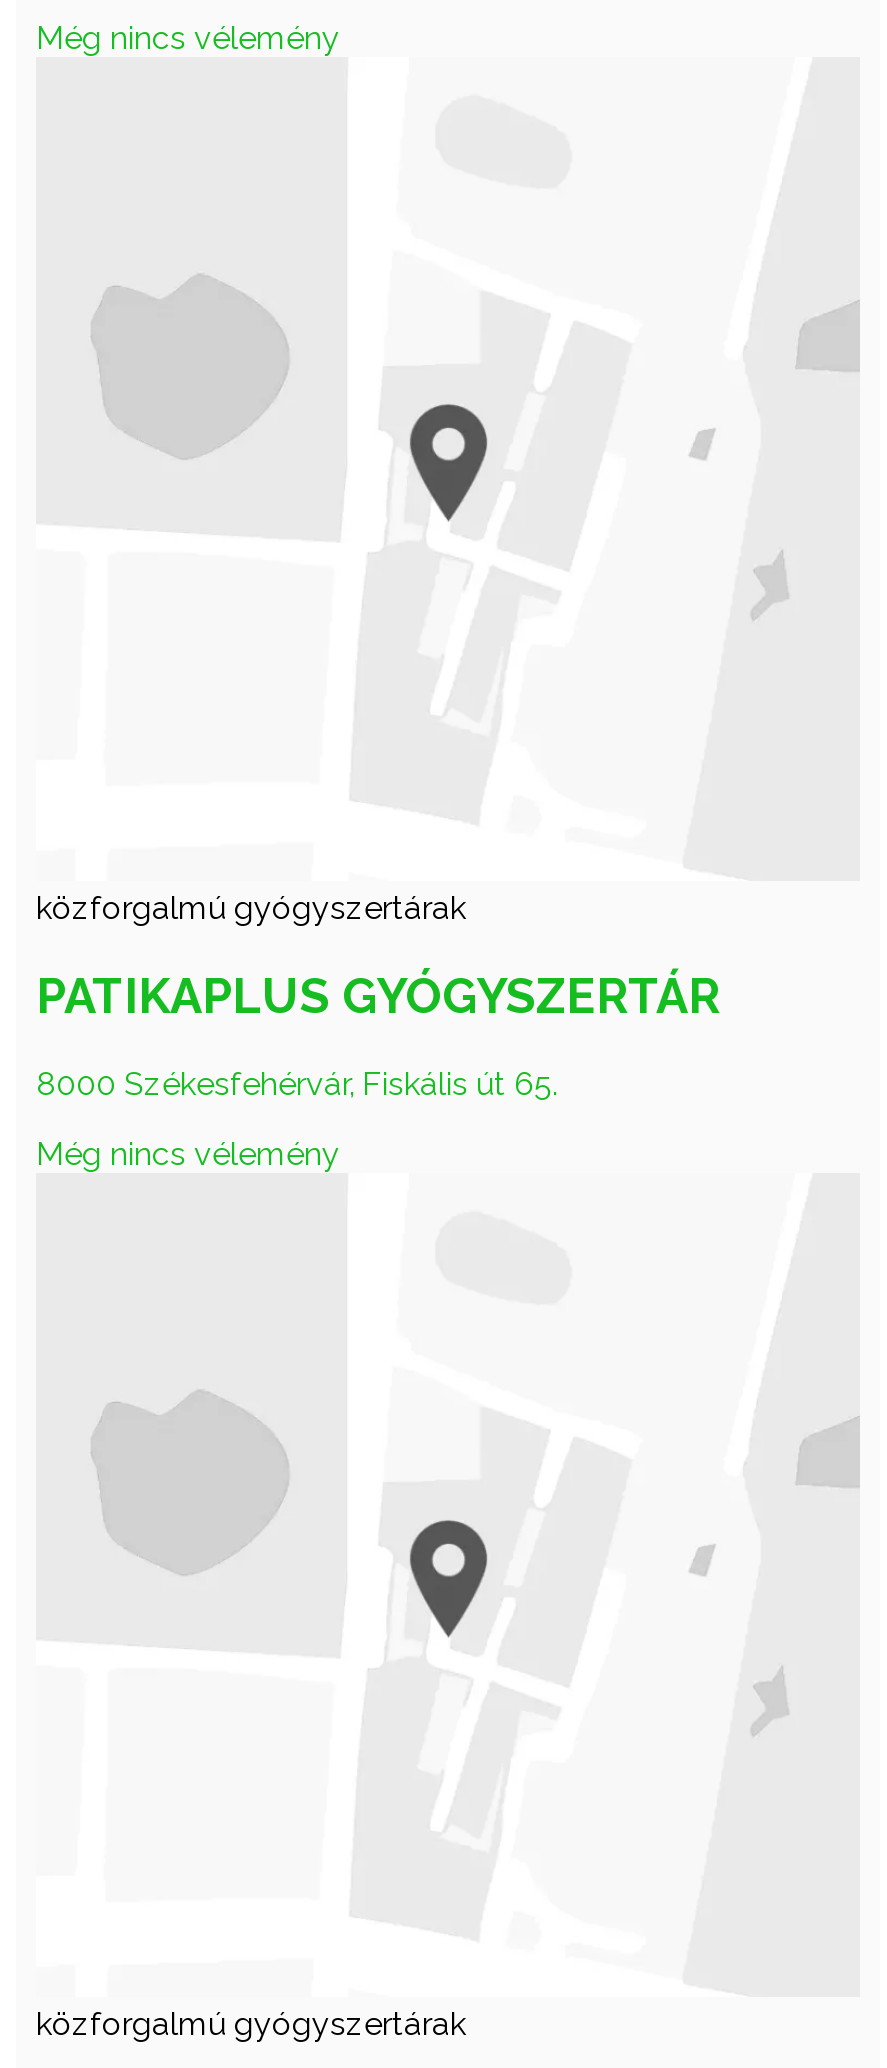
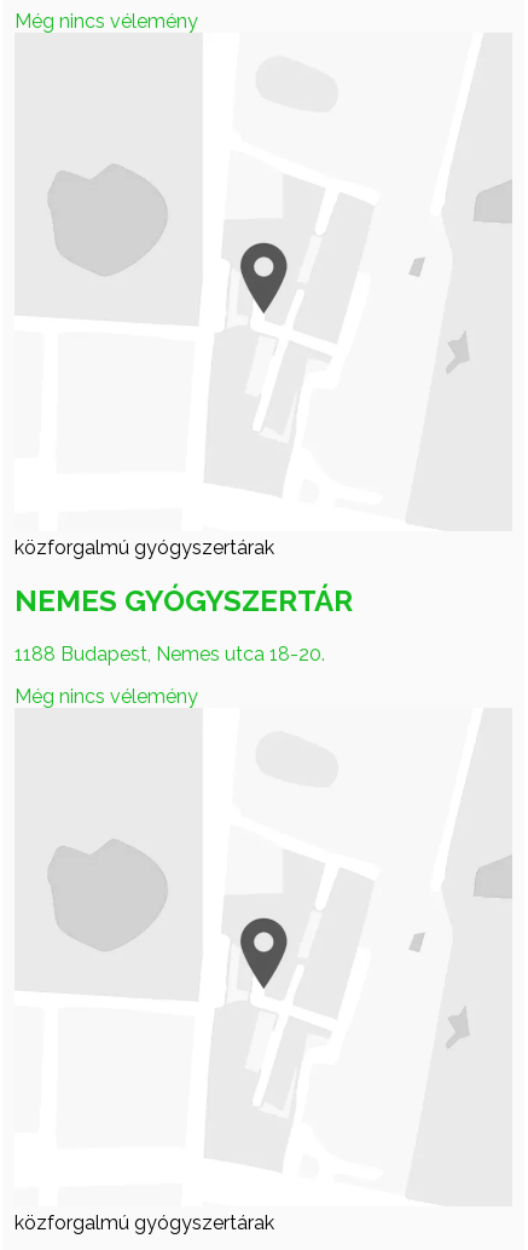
[36,968,720,1026] PATIKAPLUS GYÓGYSZERTÁR -> [14,584,353,619] NEMES GYÓGYSZERTÁR
[36,1065,558,1103] 8000 Székesfehérvár, Fiskális út 65. -> [14,643,325,666] 1188 Budapest, Nemes utca 18-20.

